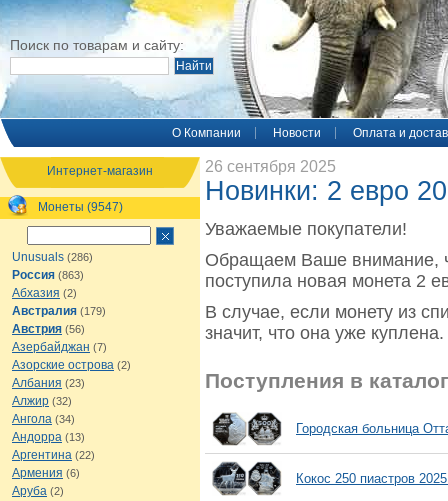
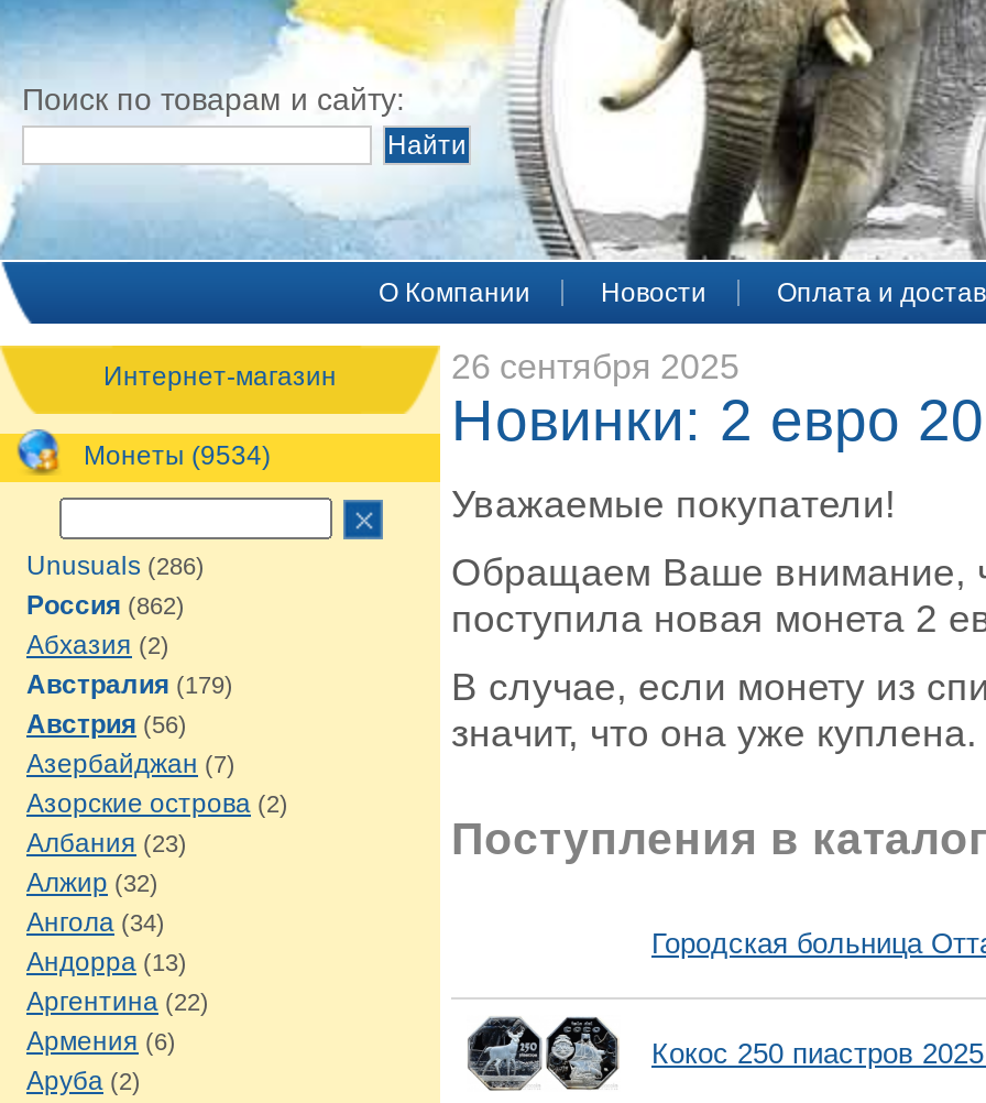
[38,200,123,214] Монеты (9547) -> [84,440,271,471] Монеты (9534)
[12,268,84,282] Россия (863) -> [26,590,185,621] Россия (862)
[212,412,282,446] [image] -> none

